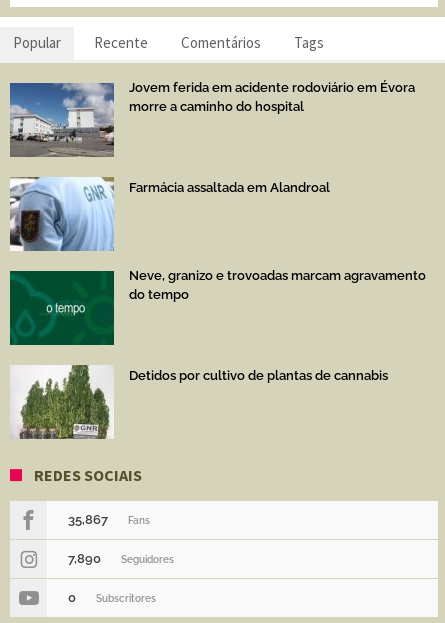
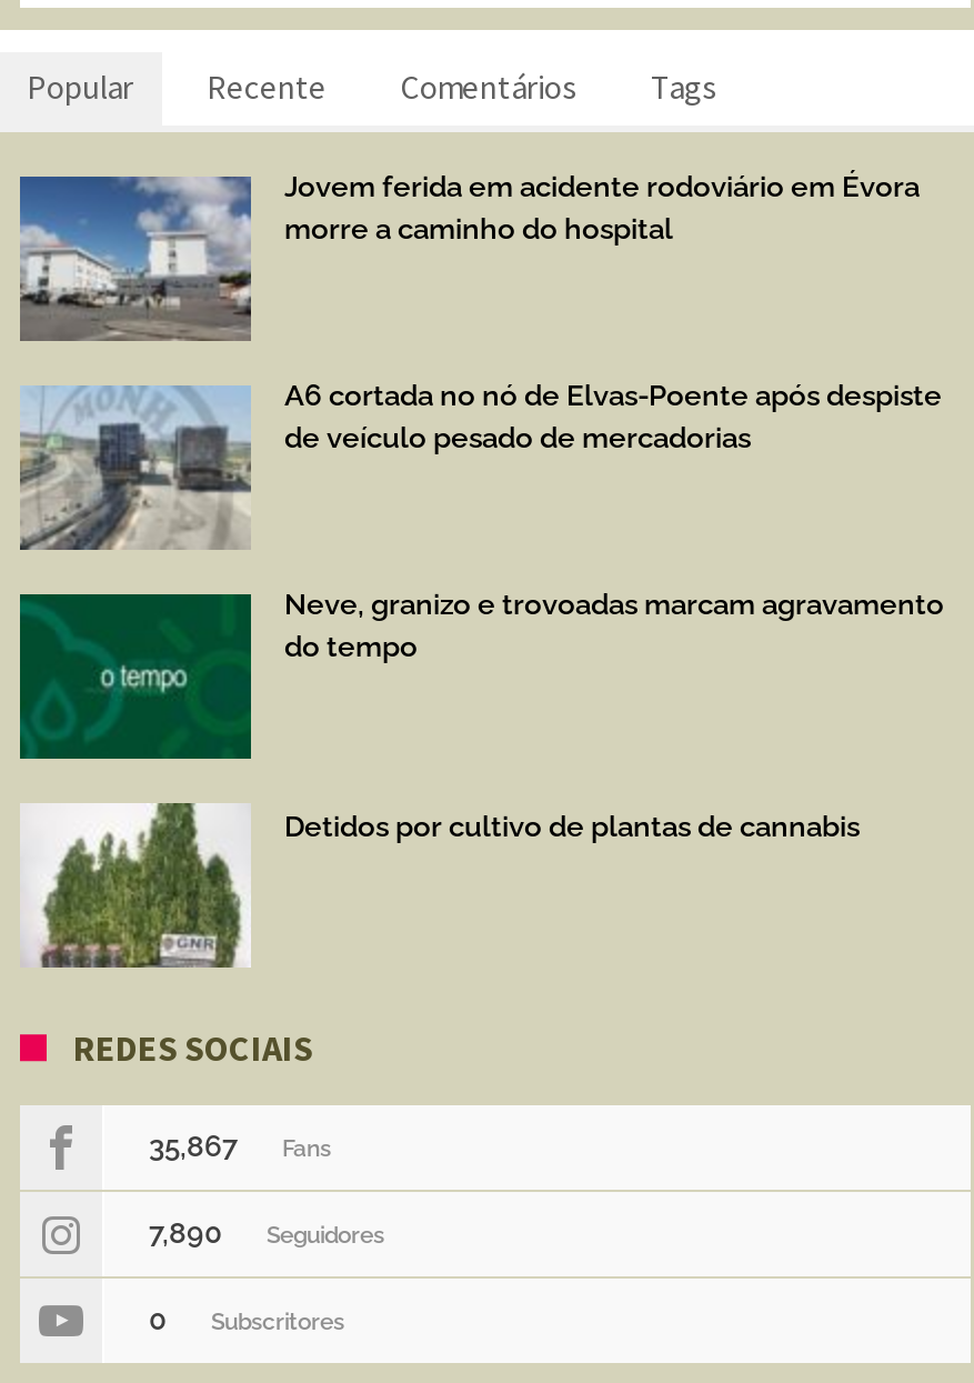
[10,176,330,252] [image] | Farmácia assaltada em Alandroal -> [18,379,942,552] [image] | A6 cortada no nó de Elvas-Poente após despiste | de veículo pesado de mercadorias

